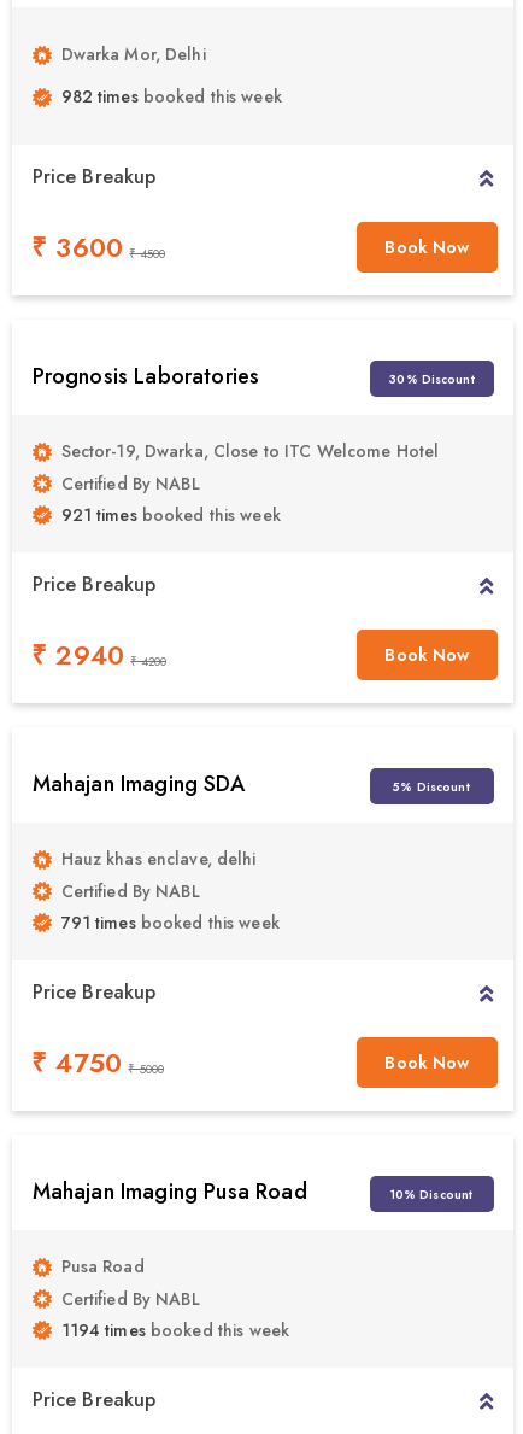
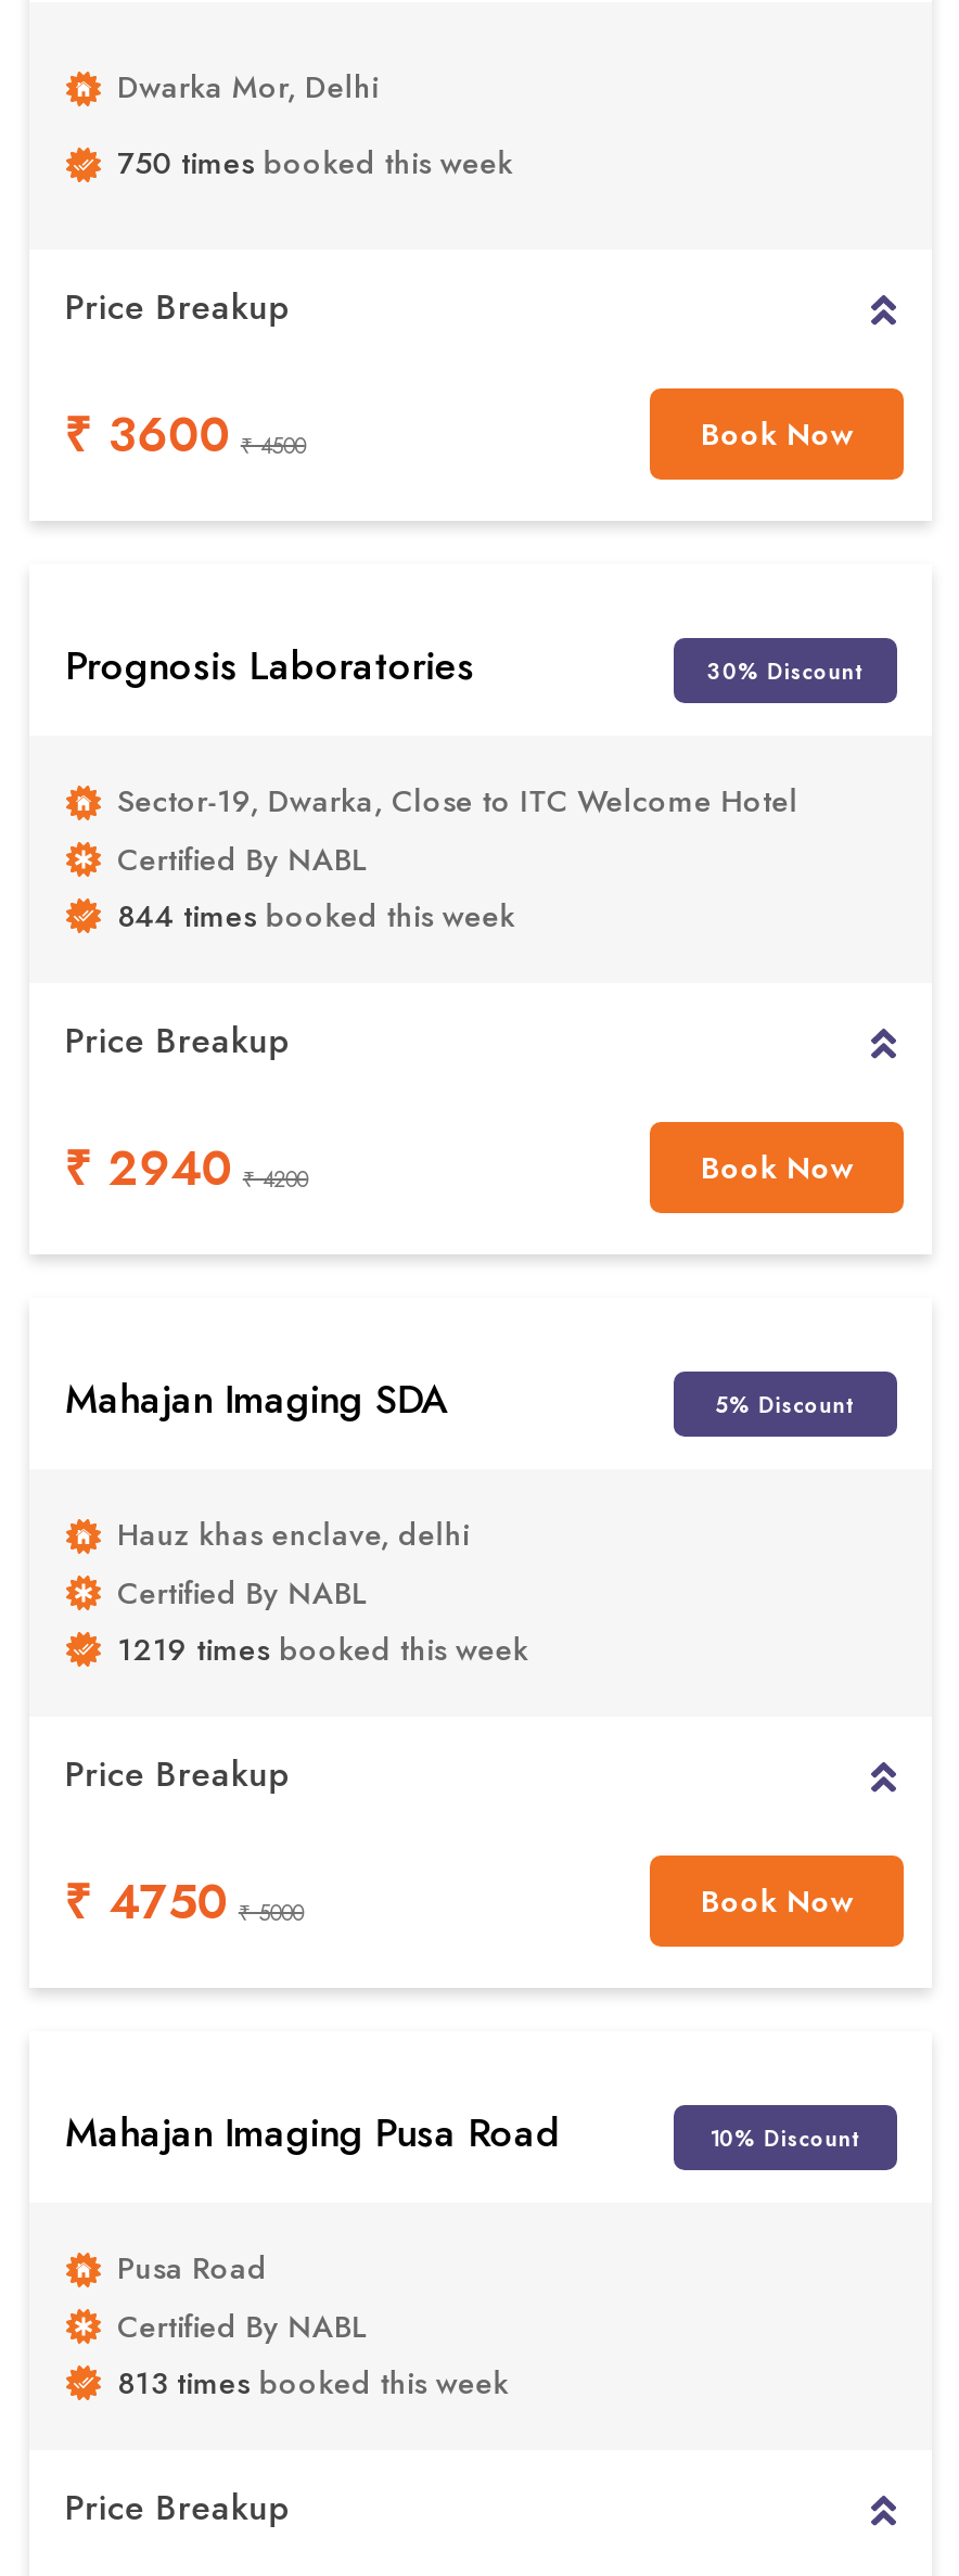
[61,84,282,109] 982 times booked this week -> [117,141,513,184] 750 times booked this week
[61,503,281,527] 921 times booked this week -> [117,894,515,937] 844 times booked this week
[61,910,279,934] 791 times booked this week -> [117,1627,528,1671] 1219 times booked this week
[61,1318,289,1342] 1194 times booked this week -> [117,2361,509,2404] 813 times booked this week

